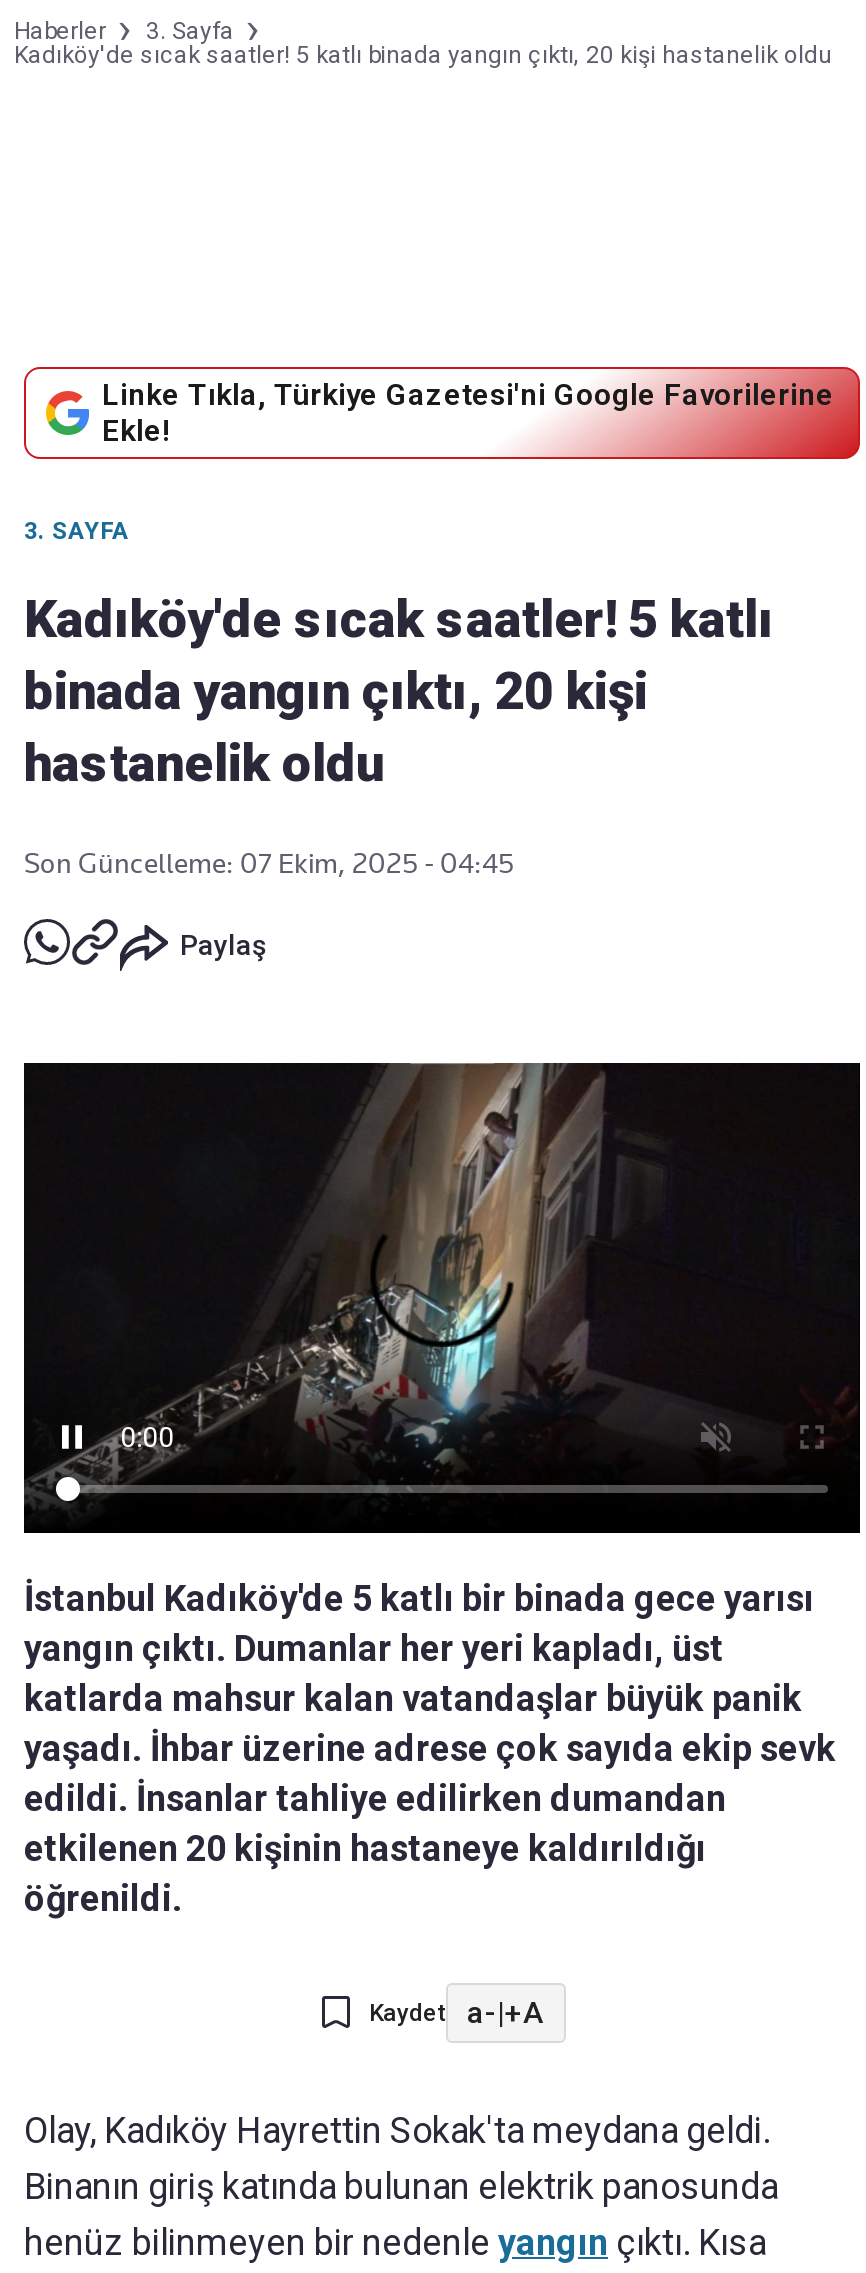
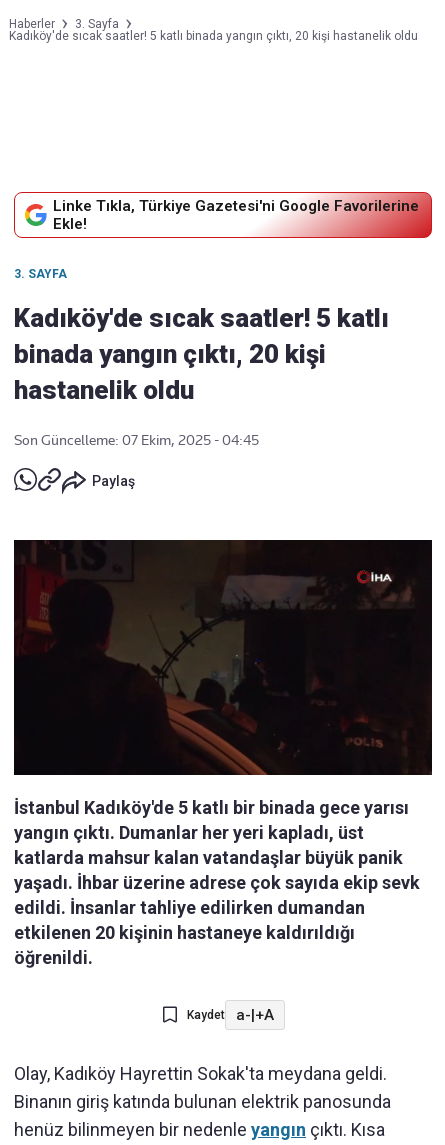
[24,1061,828,1535] [image] -> [16,539,414,776] [image]

